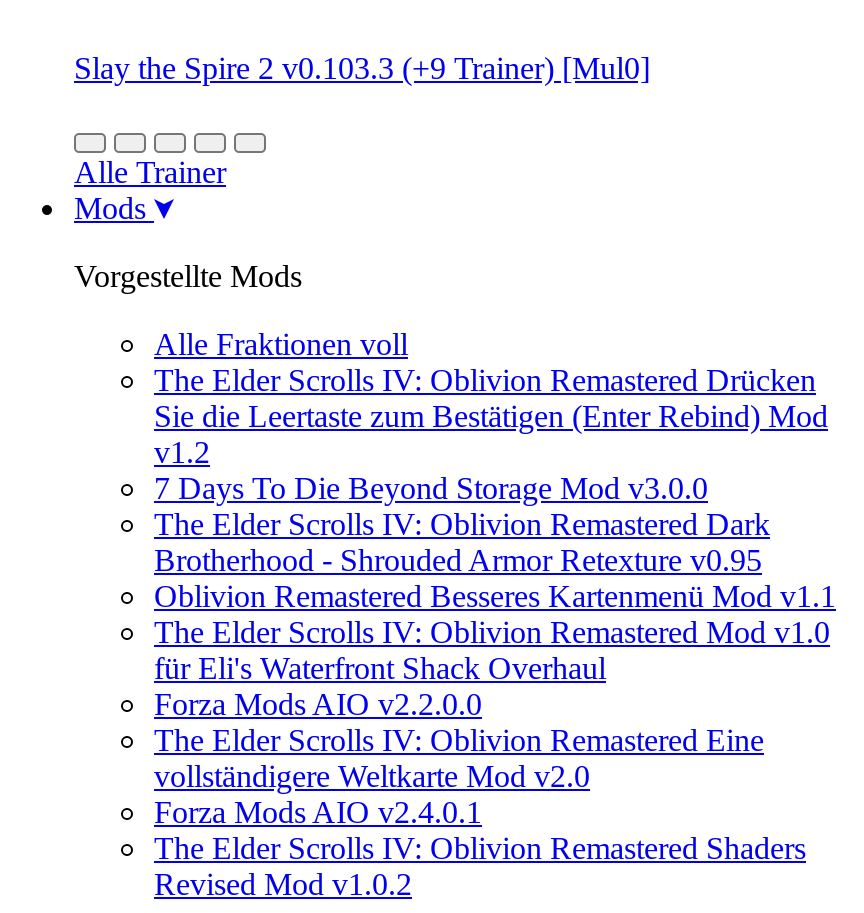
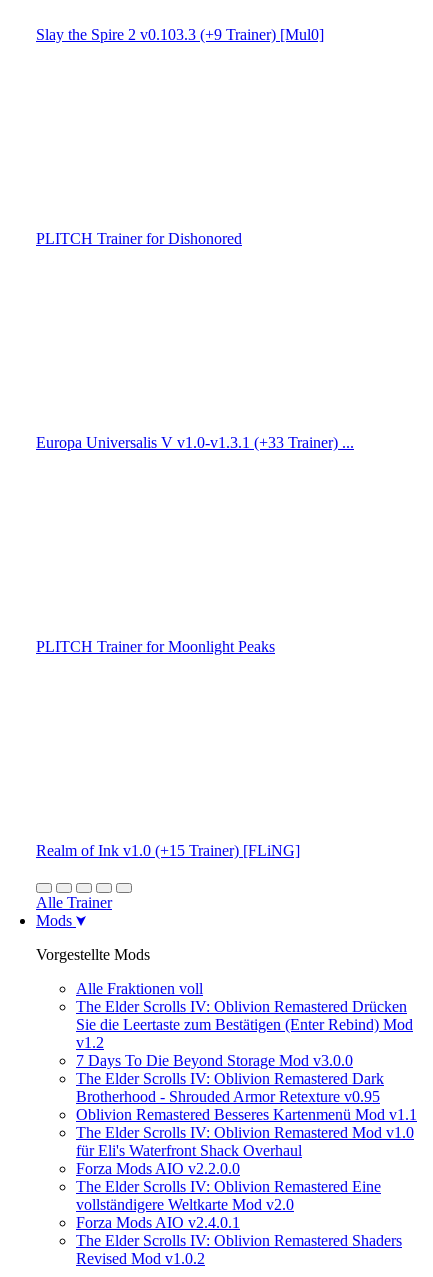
none -> [36,230,242,247] PLITCH Trainer for Dishonored
none -> [36,434,354,451] Europa Universalis V v1.0-v1.3.1 (+33 Trainer) ...
none -> [36,638,275,655] PLITCH Trainer for Moonlight Peaks
none -> [36,842,300,859] Realm of Ink v1.0 (+15 Trainer) [FLiNG]

